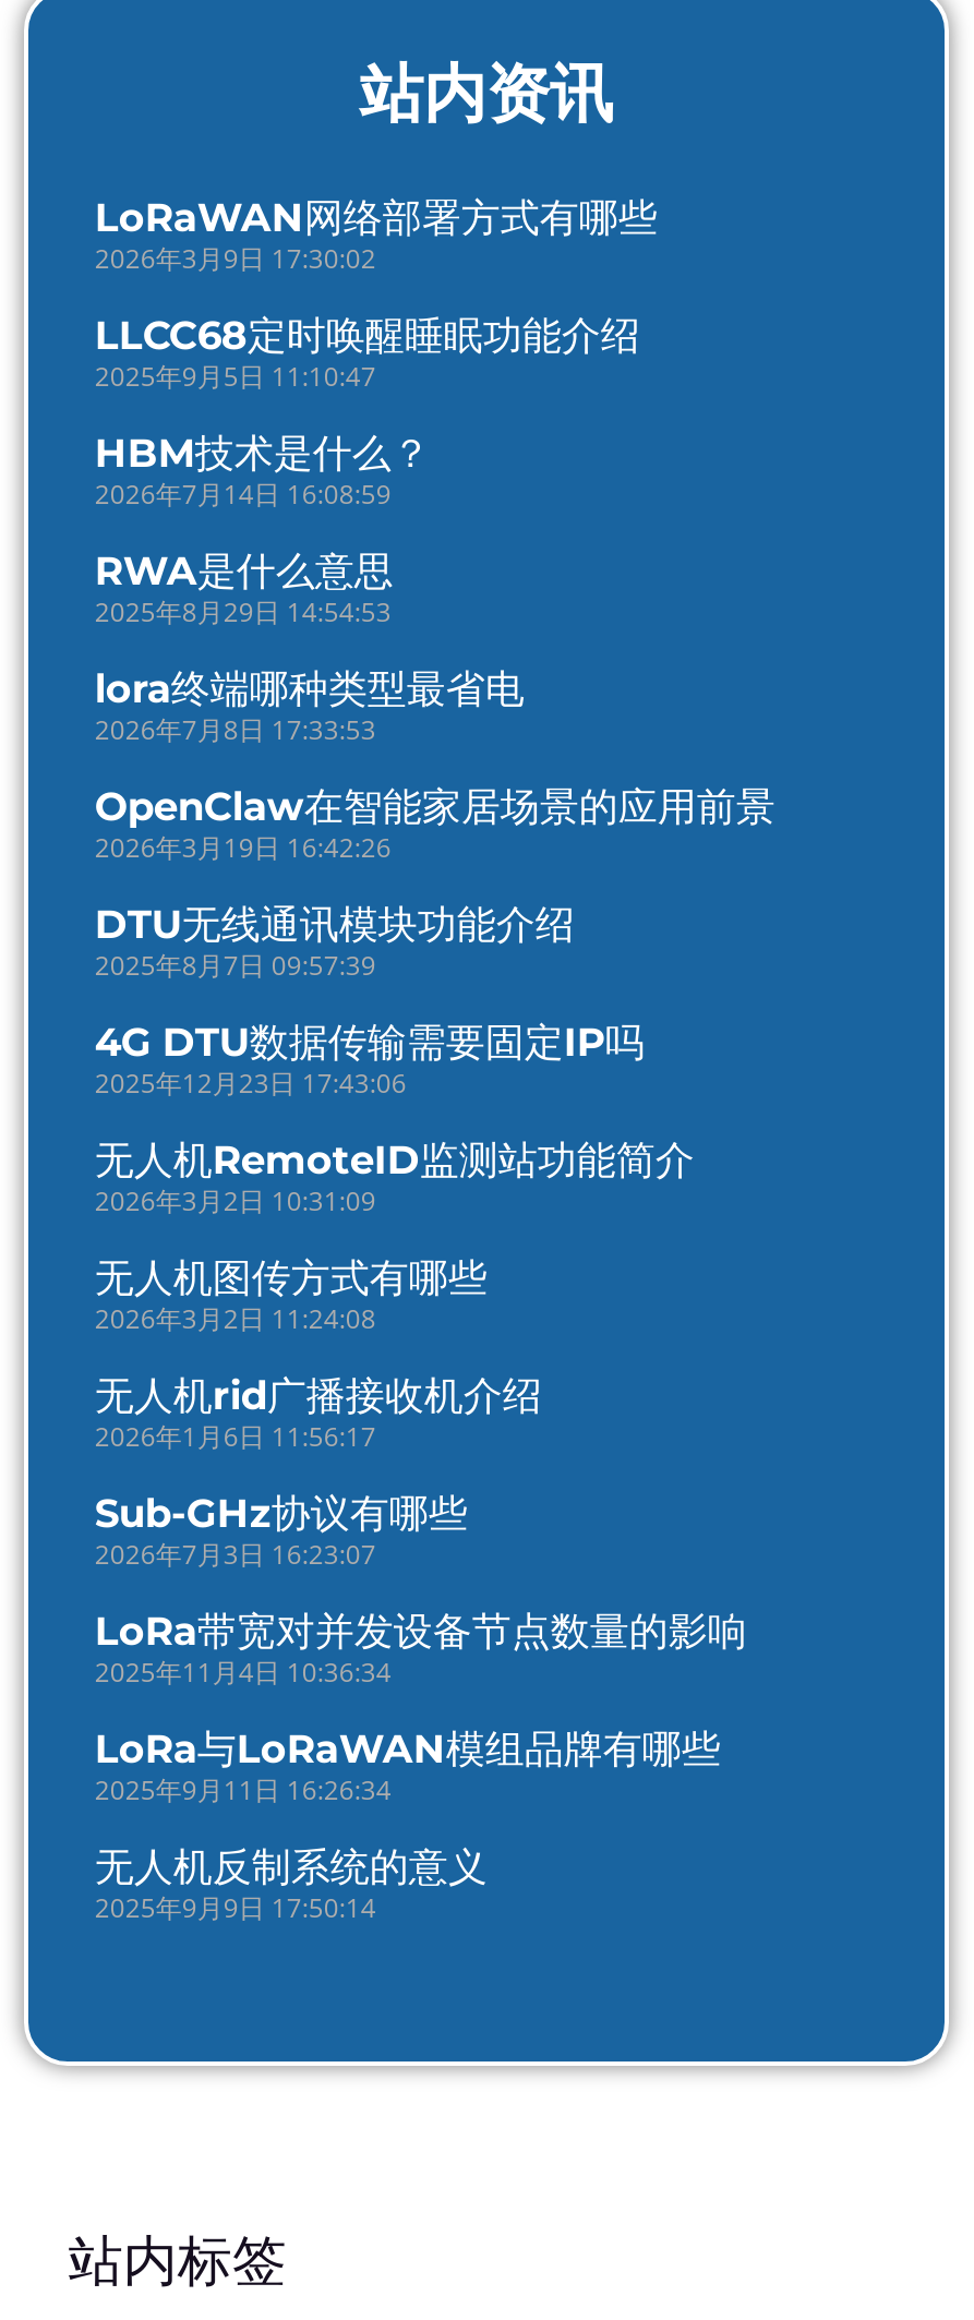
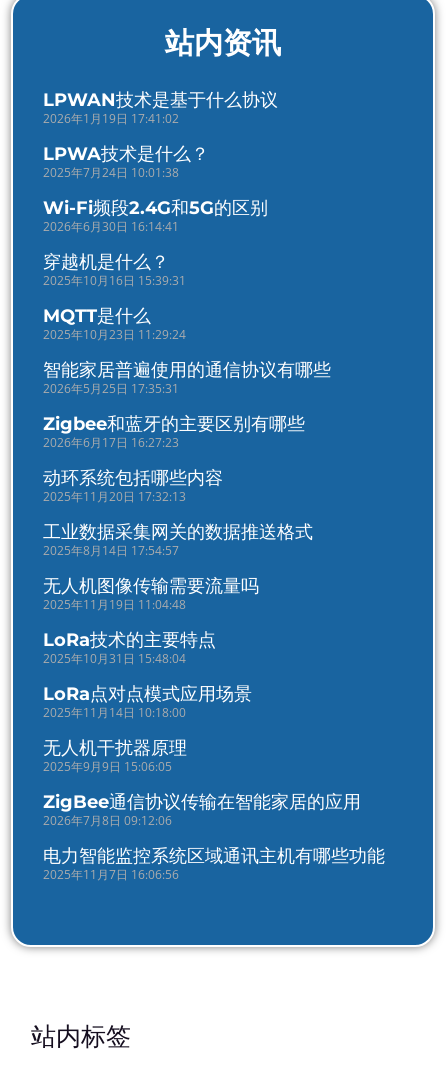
[95,193,657,276] LoRaWAN网络部署方式有哪些 | 2026年3月9日 17:30:02 -> [43,89,278,127] LPWAN技术是基于什么协议 | 2026年1月19日 17:41:02
[95,311,640,394] LLCC68定时唤醒睡眠功能介绍 | 2025年9月5日 11:10:47 -> [43,143,209,181] LPWA技术是什么？ | 2025年7月24日 10:01:38
[95,429,431,512] HBM技术是什么？ | 2026年7月14日 16:08:59 -> [43,197,268,235] Wi-Fi频段2.4G和5G的区别 | 2026年6月30日 16:14:41
[95,547,394,630] RWA是什么意思 | 2025年8月29日 14:54:53 -> [43,251,186,289] 穿越机是什么？ | 2025年10月16日 15:39:31
[95,665,524,748] lora终端哪种类型最省电 | 2026年7月8日 17:33:53 -> [43,305,186,343] MQTT是什么 | 2025年10月23日 11:29:24
[95,782,775,865] OpenClaw在智能家居场景的应用前景 | 2026年3月19日 16:42:26 -> [43,359,331,397] 智能家居普遍使用的通信协议有哪些 | 2026年5月25日 17:35:31
[95,900,575,983] DTU无线通讯模块功能介绍 | 2025年8月7日 09:57:39 -> [43,413,305,451] Zigbee和蓝牙的主要区别有哪些 | 2026年6月17日 16:27:23
[95,1018,644,1101] 4G DTU数据传输需要固定IP吗 | 2025年12月23日 17:43:06 -> [43,467,223,505] 动环系统包括哪些内容 | 2025年11月20日 17:32:13
[95,1136,695,1219] 无人机RemoteID监测站功能简介 | 2026年3月2日 10:31:09 -> [43,521,313,559] 工业数据采集网关的数据推送格式 | 2025年8月14日 17:54:57
[95,1254,487,1337] 无人机图传方式有哪些 | 2026年3月2日 11:24:08 -> [43,575,259,613] 无人机图像传输需要流量吗 | 2025年11月19日 11:04:48
[95,1371,542,1454] 无人机rid广播接收机介绍 | 2026年1月6日 11:56:17 -> [43,629,216,667] LoRa技术的主要特点 | 2025年10月31日 15:48:04
[95,1489,468,1572] Sub-GHz协议有哪些 | 2026年7月3日 16:23:07 -> [43,683,252,721] LoRa点对点模式应用场景 | 2025年11月14日 10:18:00
[95,1607,747,1690] LoRa带宽对并发设备节点数量的影响 | 2025年11月4日 10:36:34 -> [43,737,187,775] 无人机干扰器原理 | 2025年9月9日 15:06:05
[95,1725,721,1808] LoRa与LoRaWAN模组品牌有哪些 | 2025年9月11日 16:26:34 -> [43,791,361,829] ZigBee通信协议传输在智能家居的应用 | 2026年7月8日 09:12:06
[95,1843,487,1926] 无人机反制系统的意义 | 2025年9月9日 17:50:14 -> [43,845,385,883] 电力智能监控系统区域通讯主机有哪些功能 | 2025年11月7日 16:06:56

